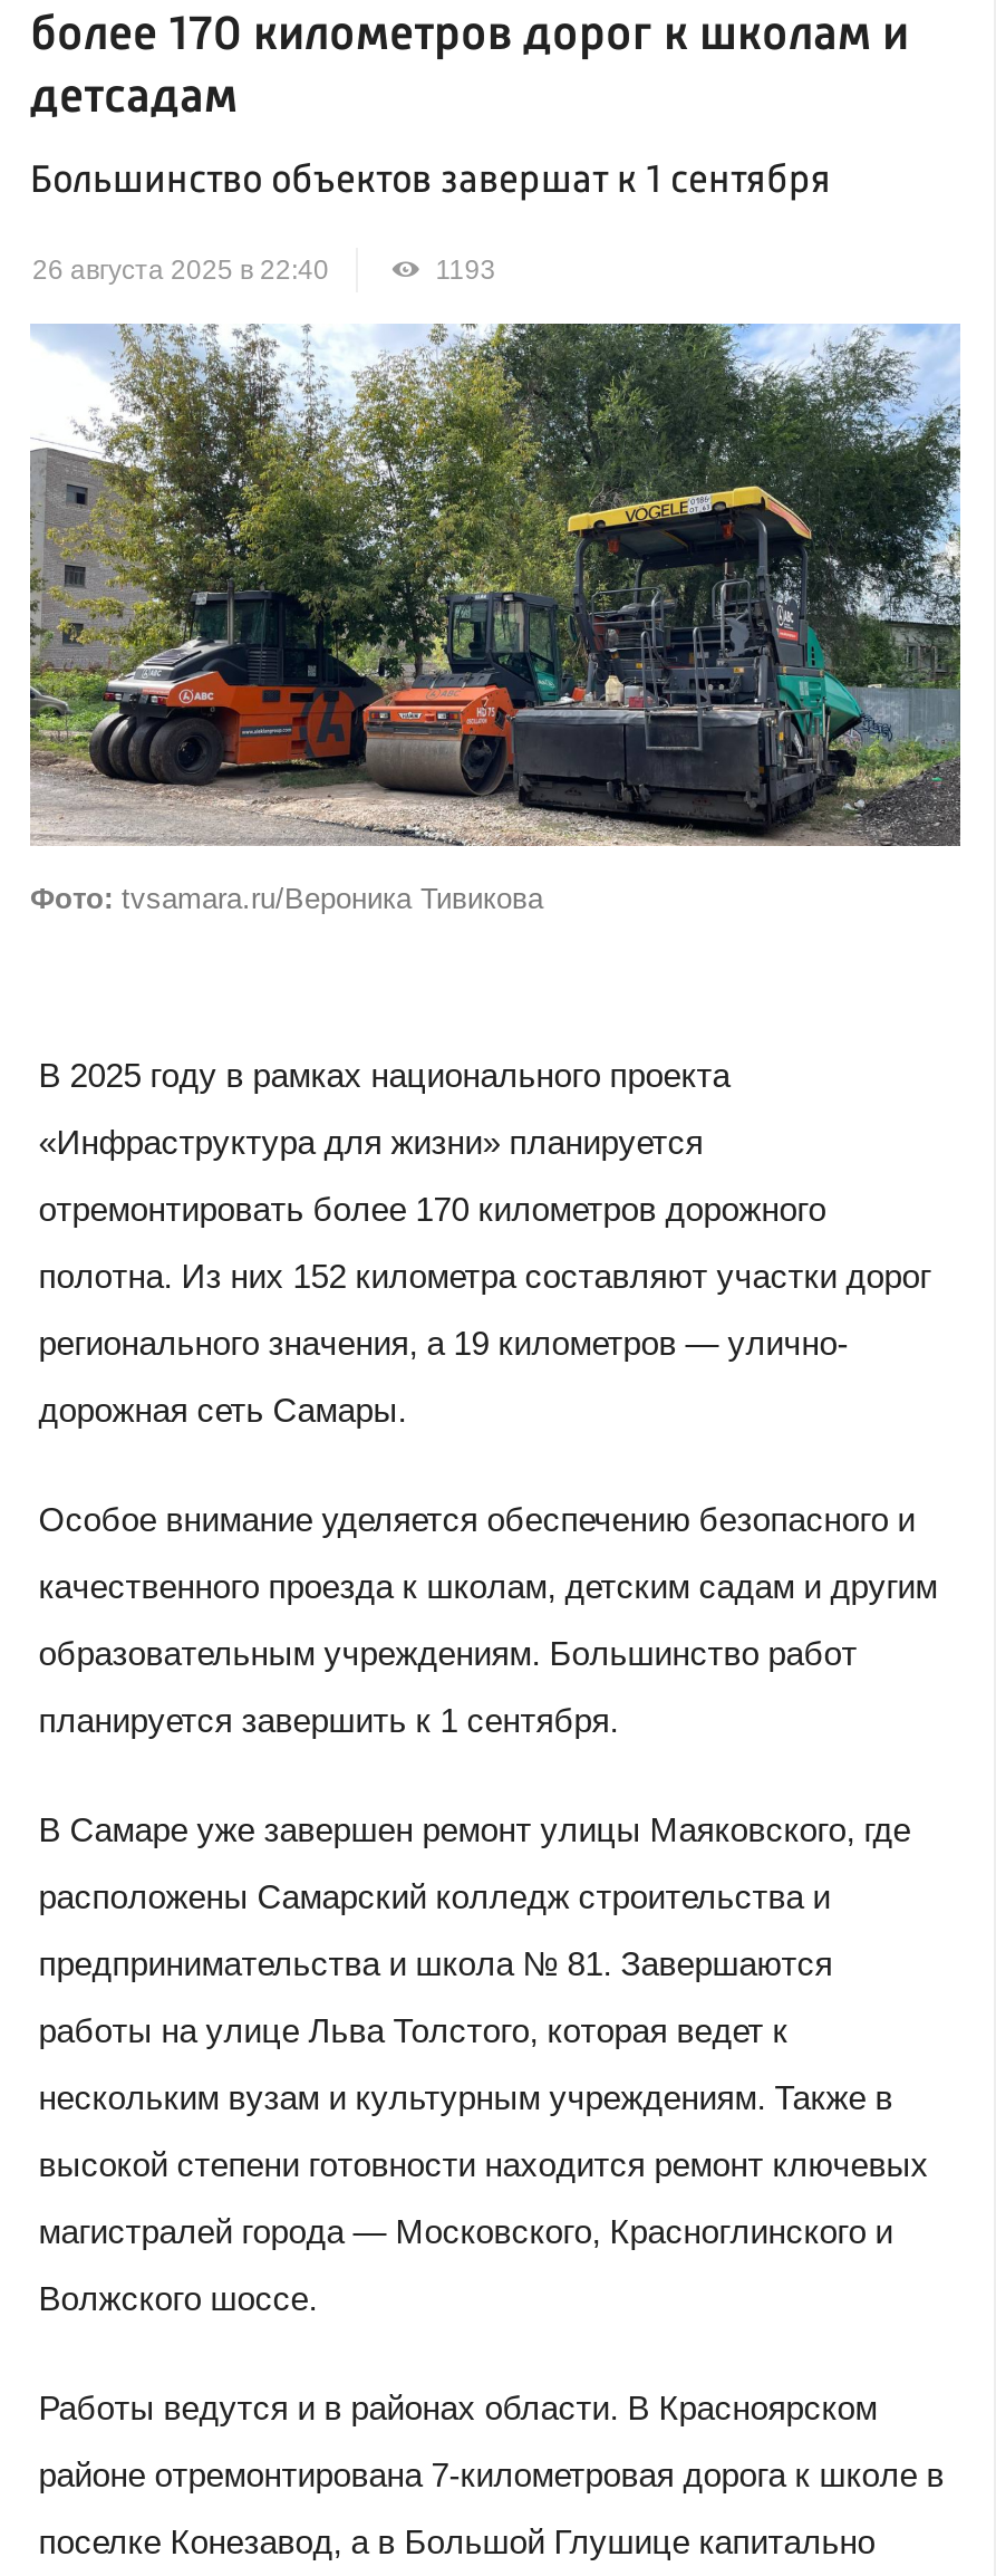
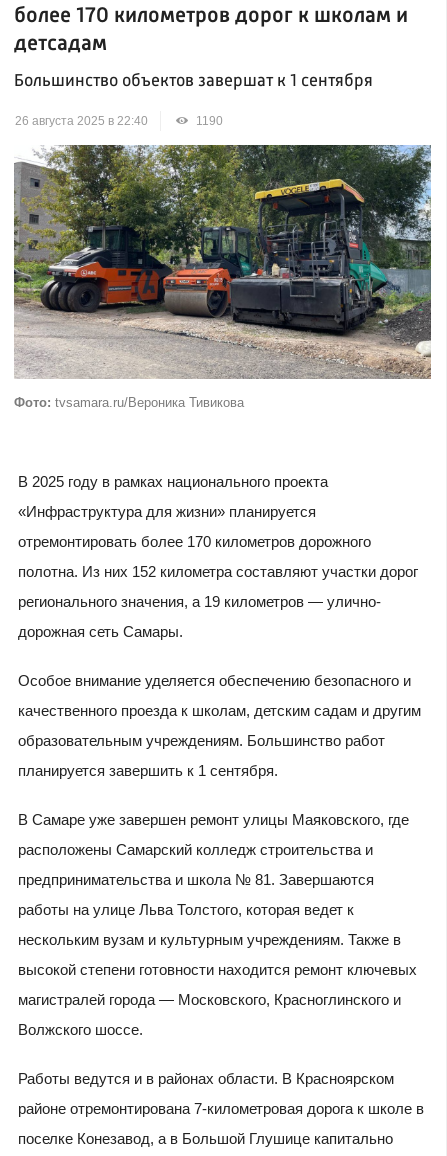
[429,255,496,286] 1193 -> [193,114,223,128] 1190
[30,324,963,846] [image] -> [13,144,432,379] [image]

